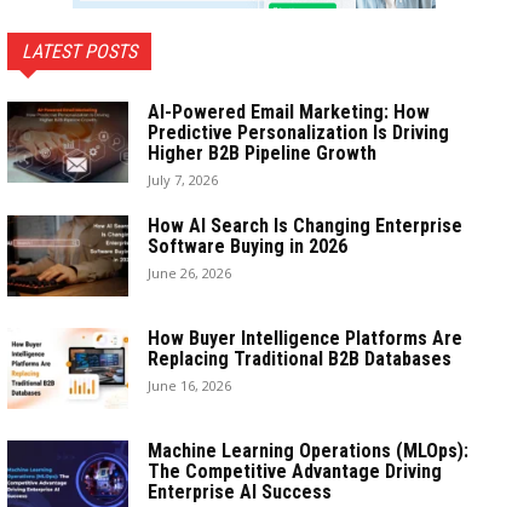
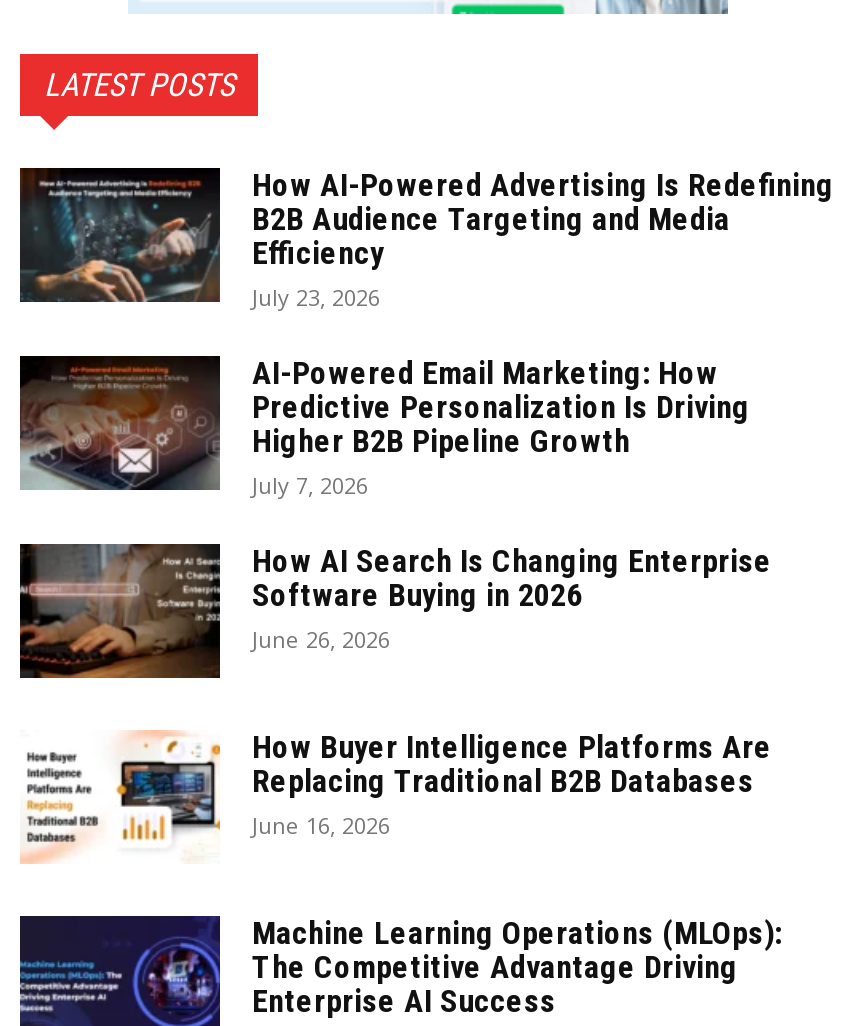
none -> [20,166,834,312] [image] | How AI-Powered Advertising Is Redefining | B2B Audience Targeting and Media | Efficiency | July 23, 2026

